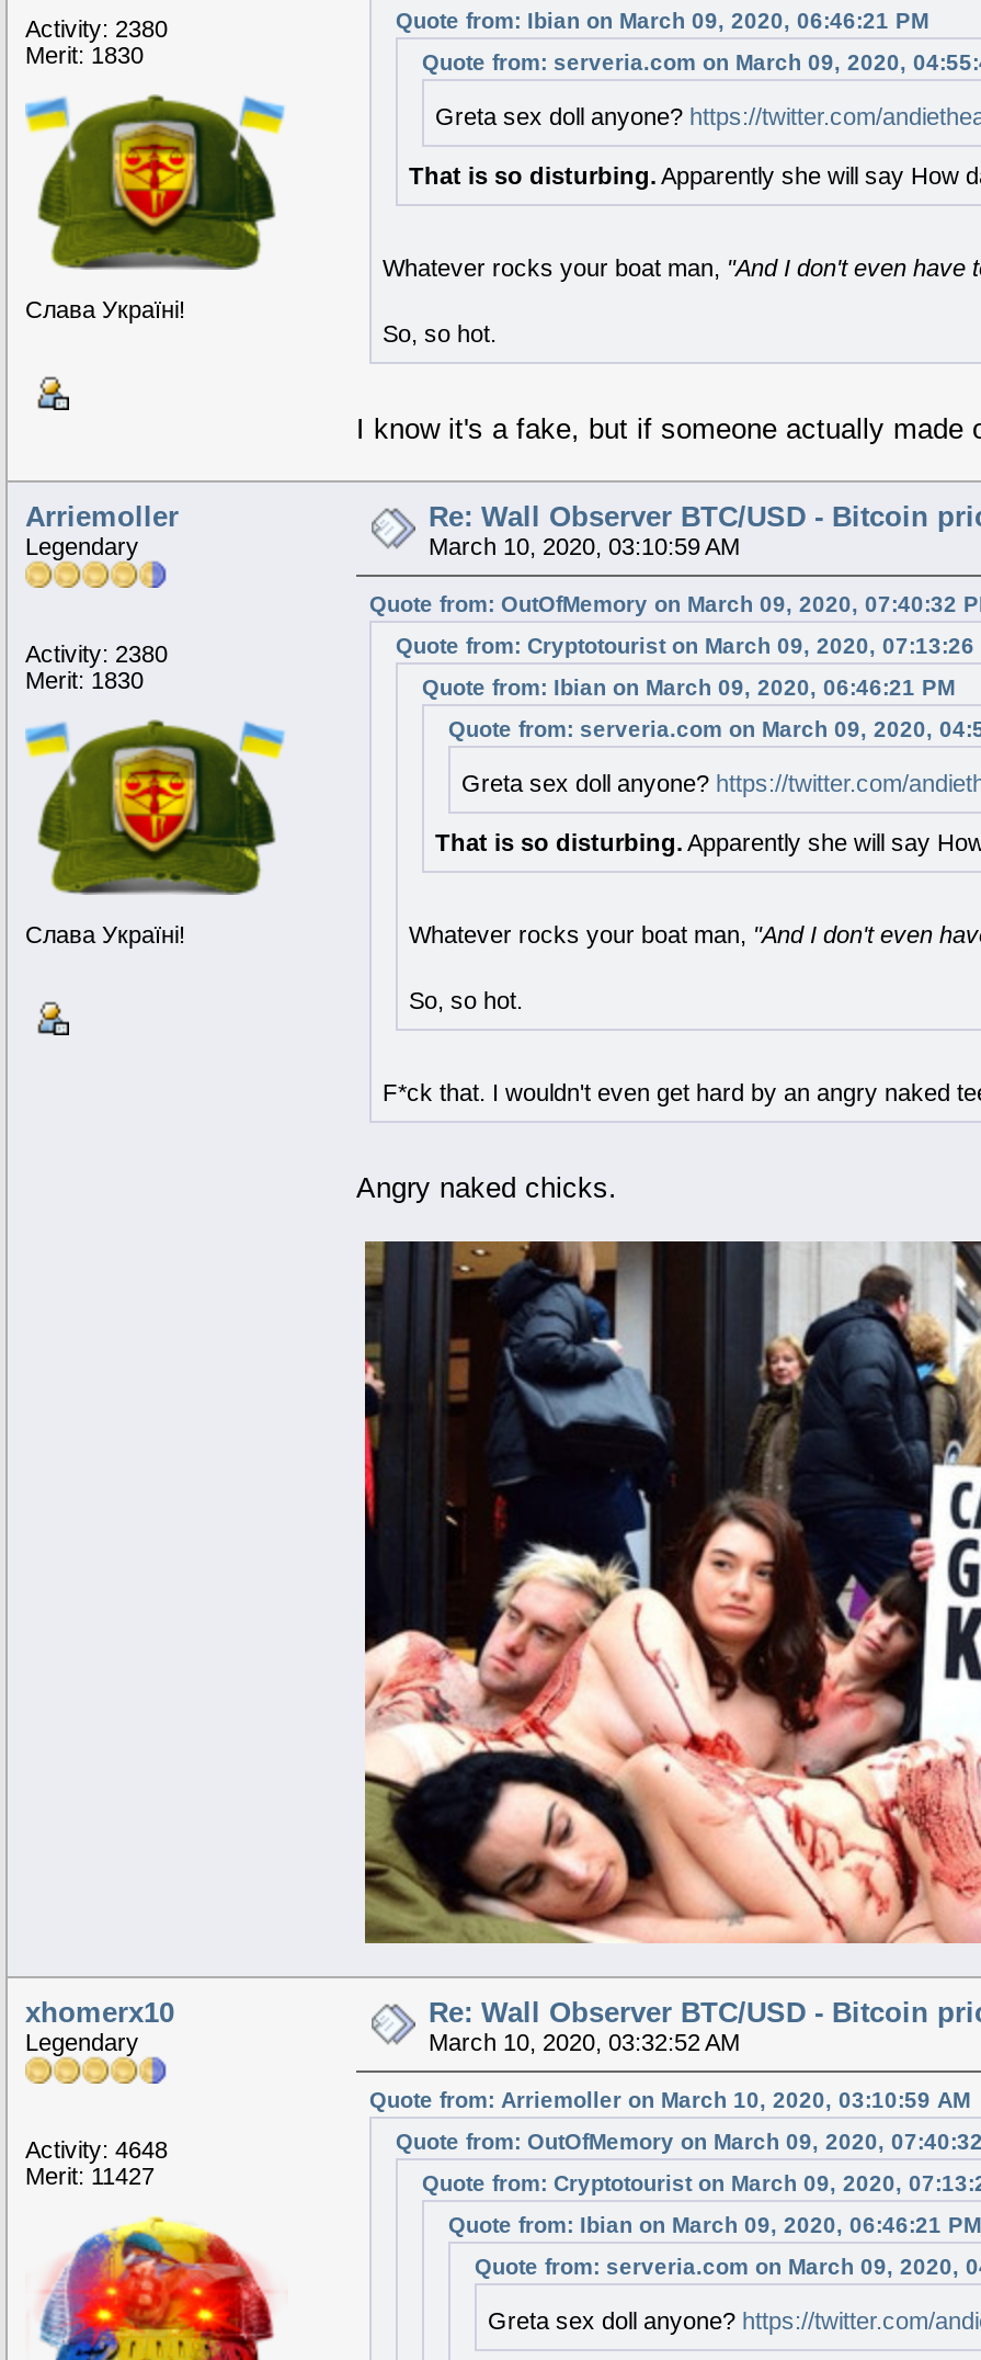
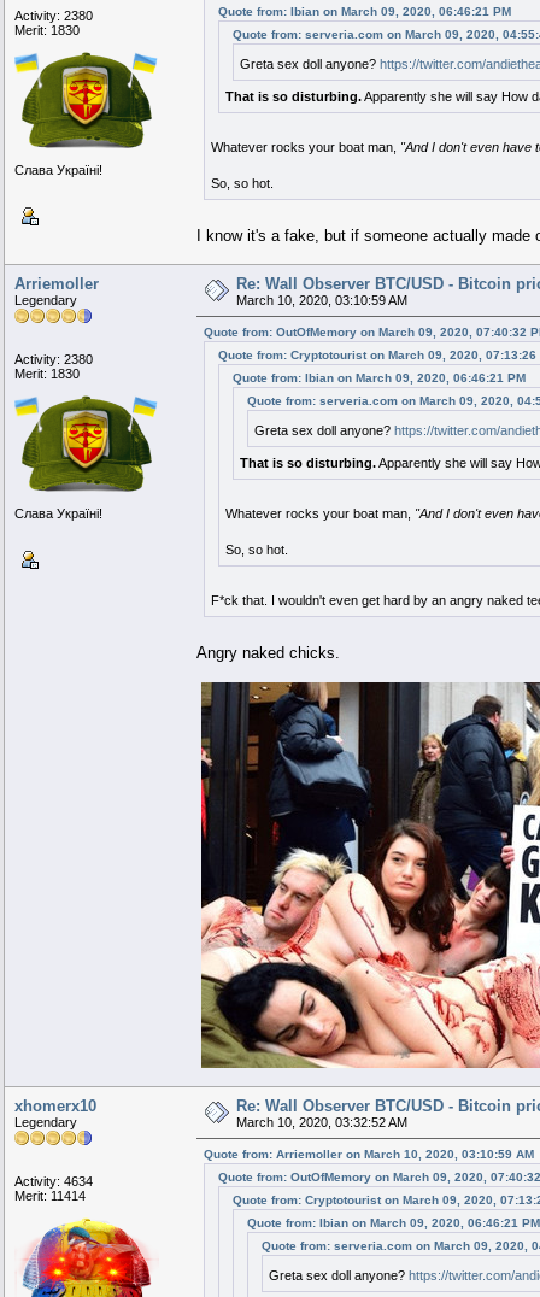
[25,2137,168,2164] Activity: 4648 -> [14,1175,93,1189] Activity: 4634
[25,2164,155,2190] Merit: 11427 -> [14,1189,86,1204] Merit: 11414

